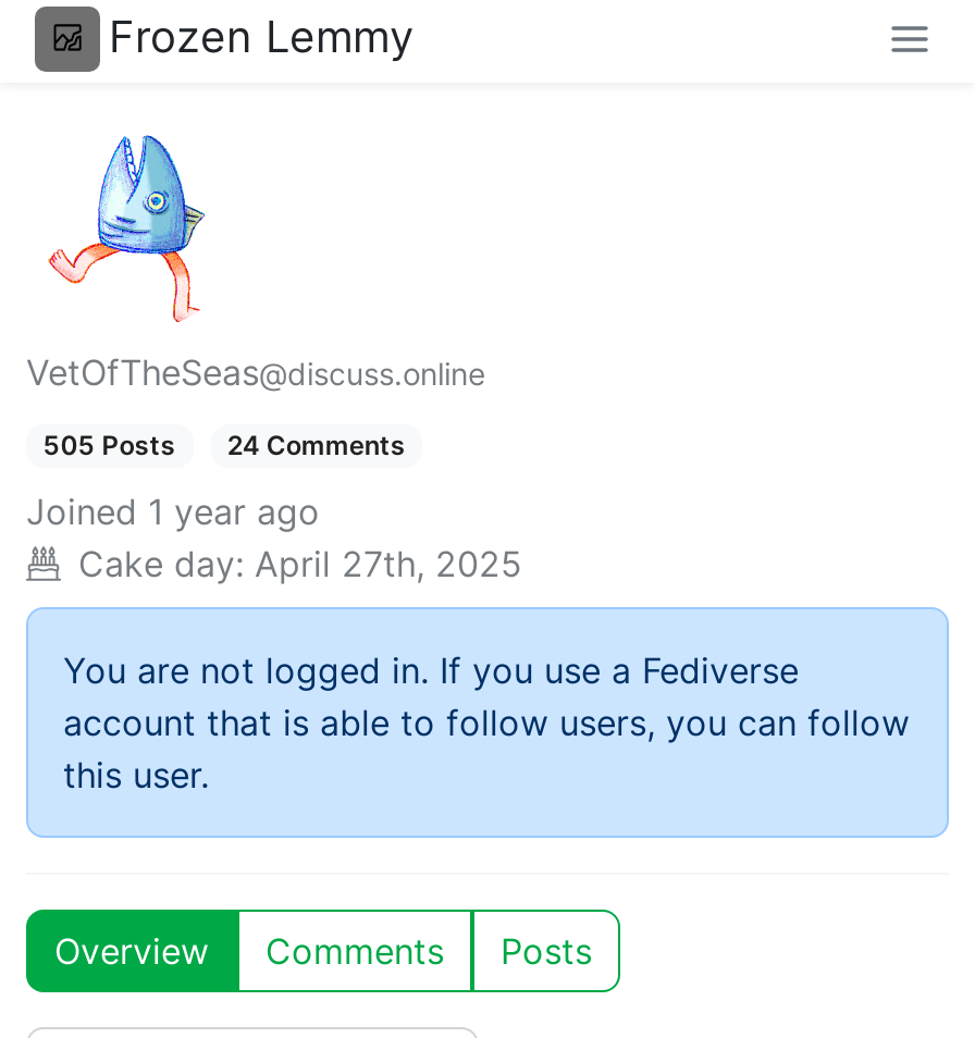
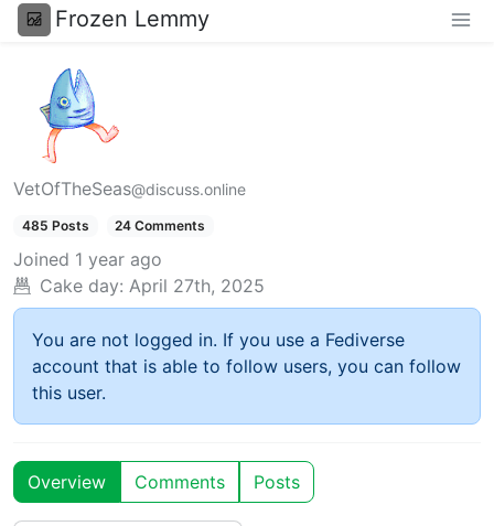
[46,133,233,324] [image] -> [25,67,120,164] [image]
[43,429,406,462] 505 Posts 24 Comments -> [22,217,206,234] 485 Posts 24 Comments

